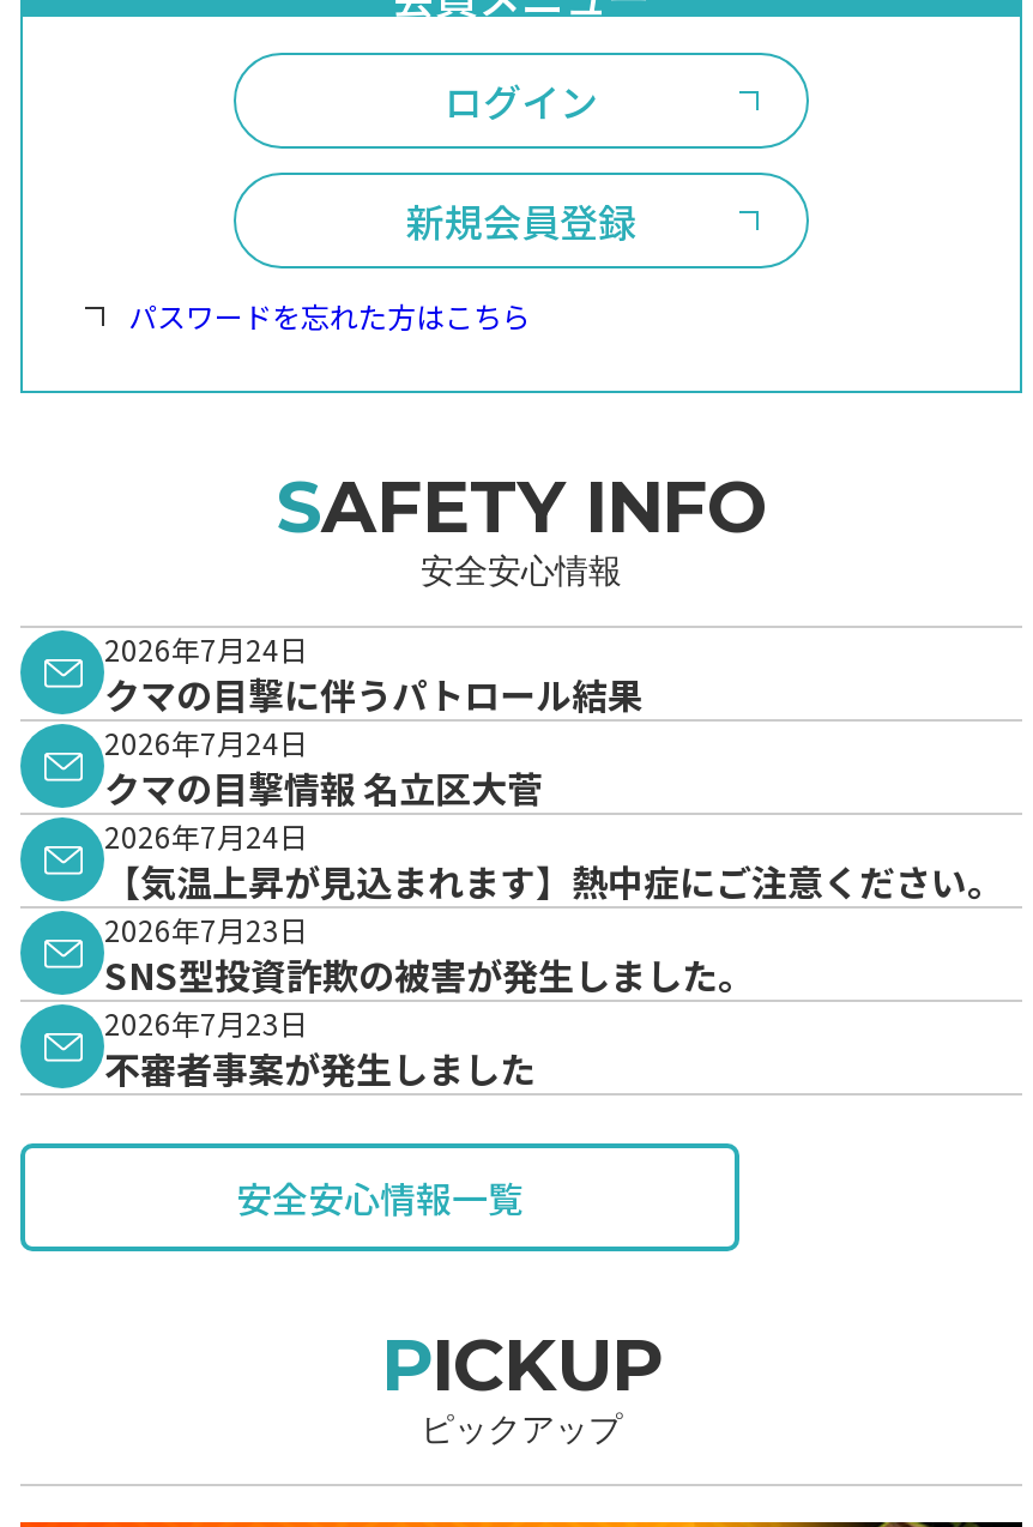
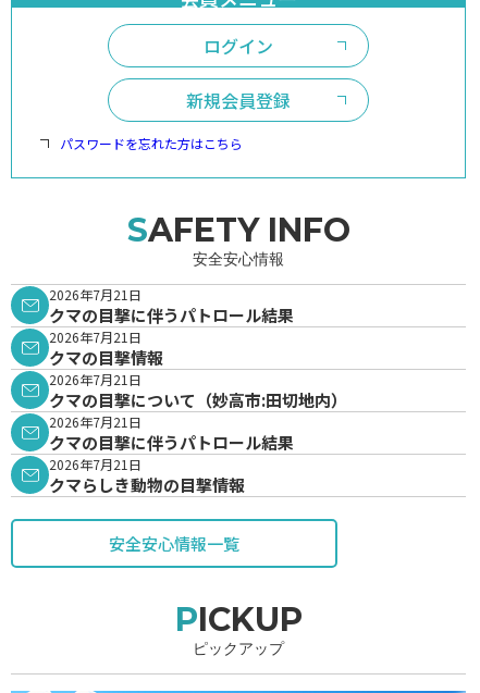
[104,628,308,668] 2026年7月24日 -> [49,285,141,303] 2026年7月21日
[104,721,1003,1093] 2026年7月24日 | クマの目撃情報 名立区大菅 | 2026年7月24日 | 【気温上昇が見込まれます】熱中症にご注意ください。 | 2026年7月23日 | SNS型投資詐欺の被害が発生しました。 | 2026年7月23日 | 不審者事案が発生しました -> [49,327,347,496] 2026年7月21日 | クマの目撃情報 | 2026年7月21日 | クマの目撃について（妙高市:田切地内） | 2026年7月21日 | クマの目撃に伴うパトロール結果 | 2026年7月21日 | クマらしき動物の目撃情報

